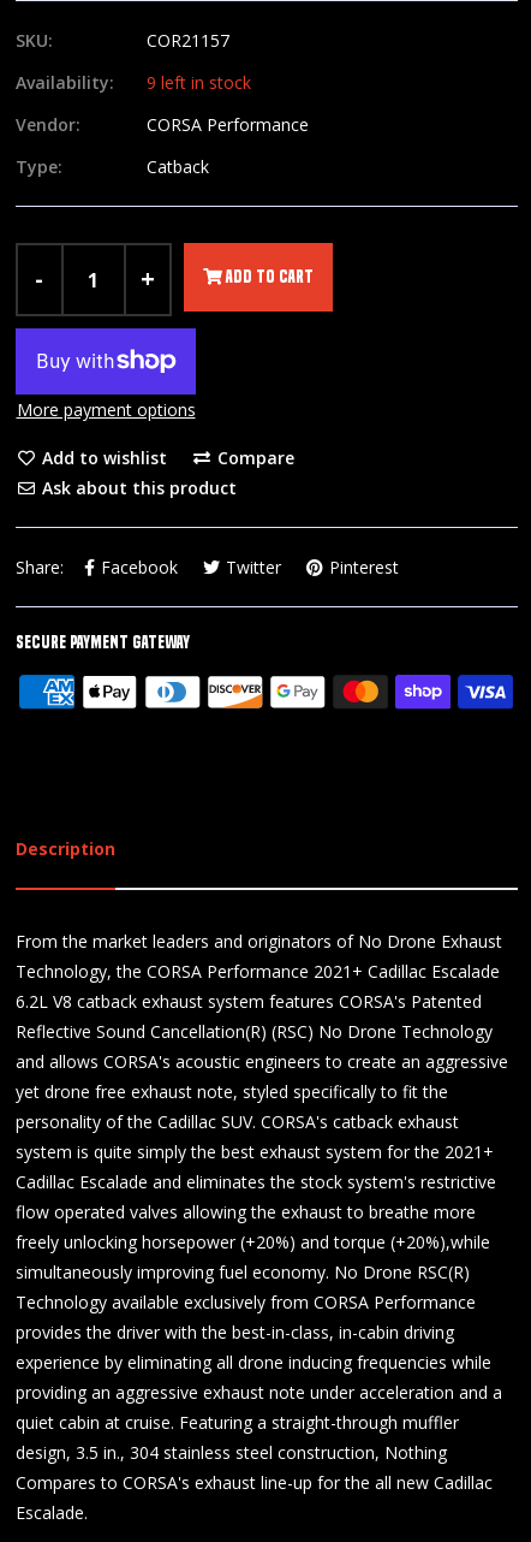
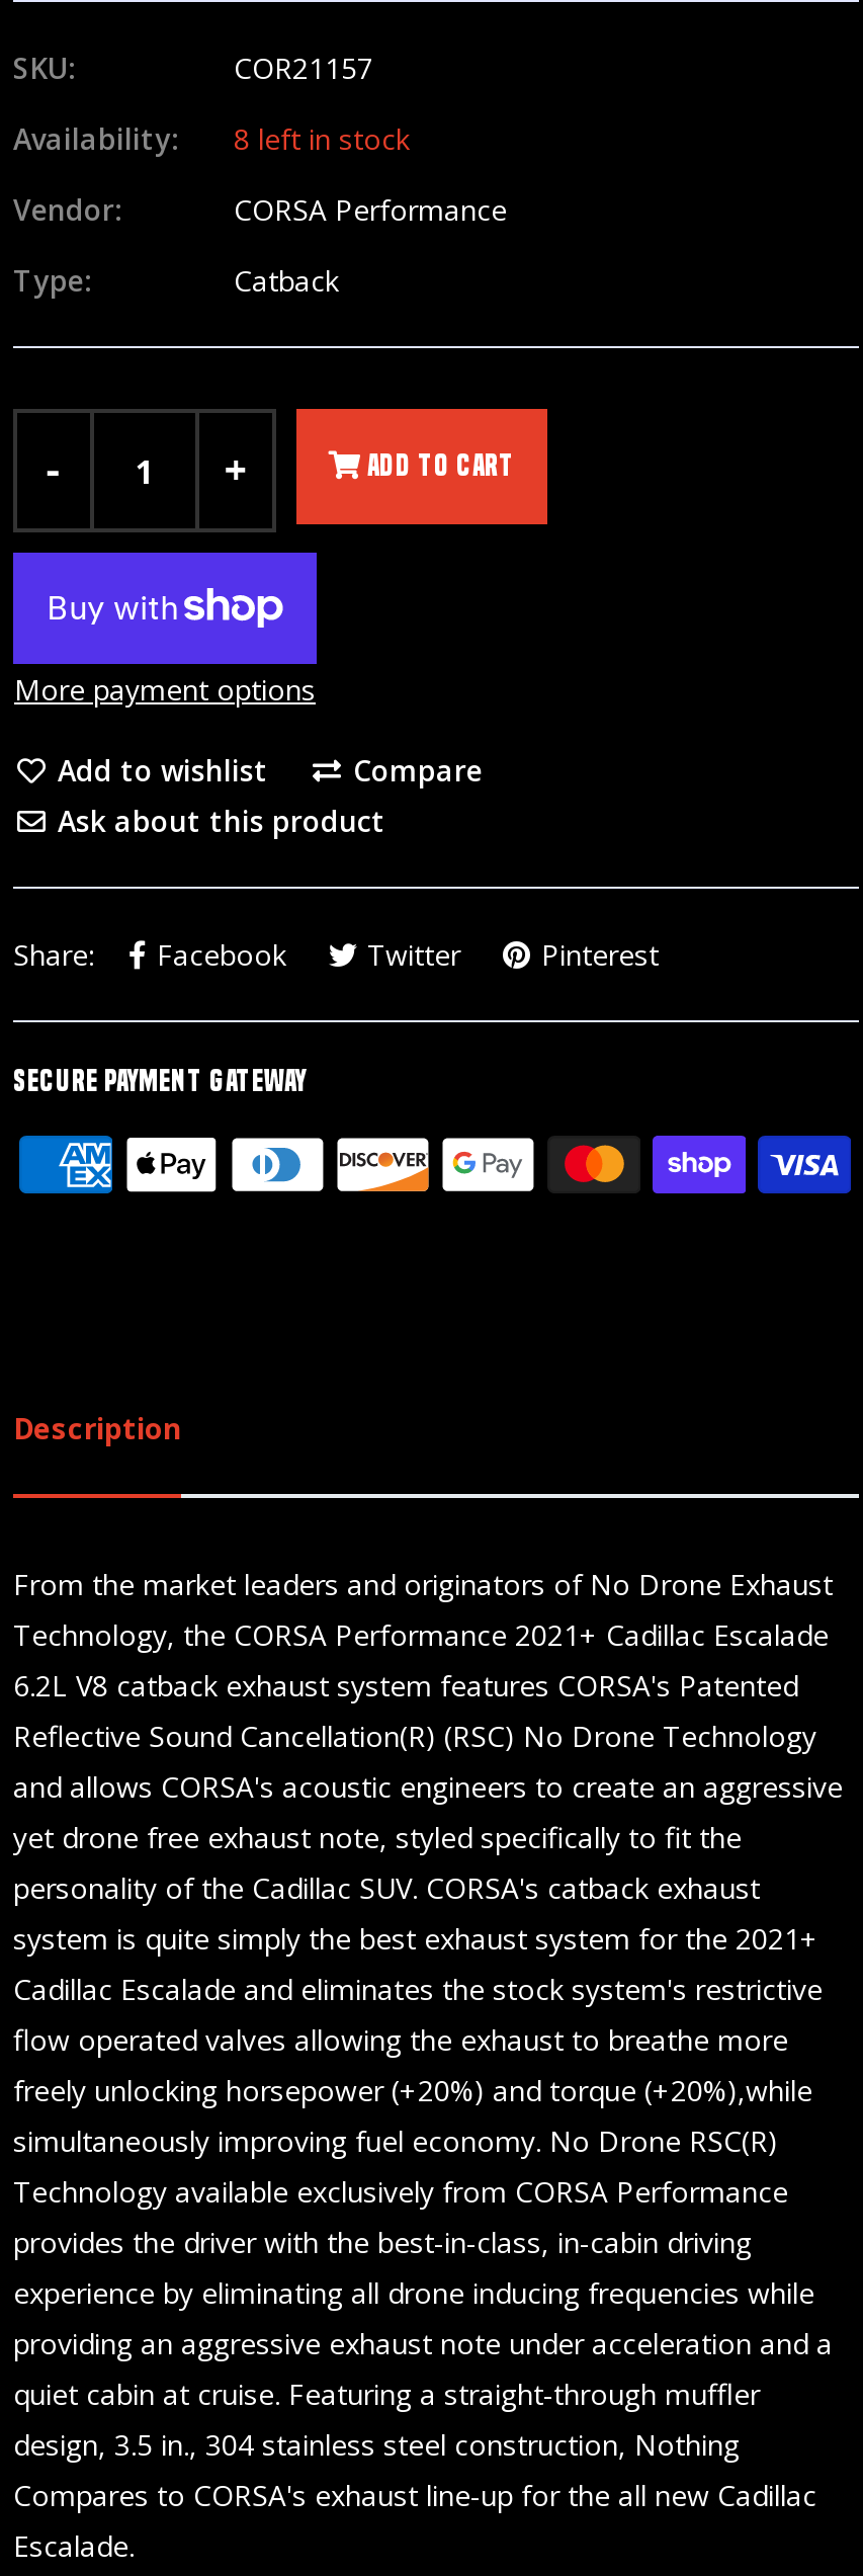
[16,71,251,94] Availability: 9 left in stock -> [13,119,410,157] Availability: 8 left in stock

